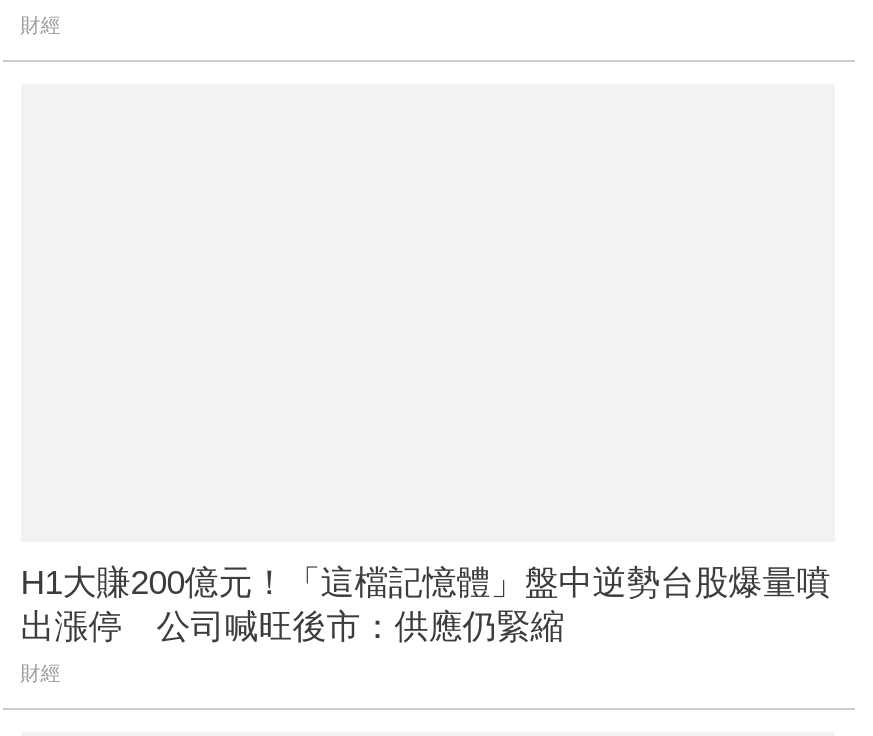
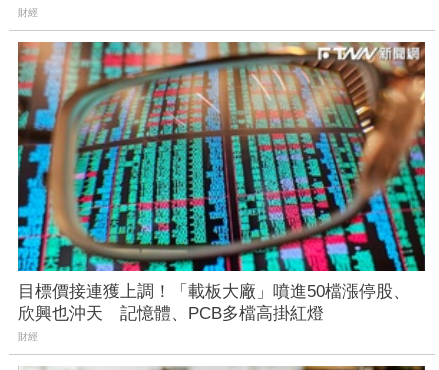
none -> [17,41,426,272] [image]
[20,563,830,645] H1大賺200億元！「這檔記憶體」盤中逆勢台股爆量噴 | 出漲停 公司喊旺後市：供應仍緊縮 -> [18,282,410,323] 目標價接連獲上調！「載板大廠」噴進50檔漲停股、 | 欣興也沖天 記憶體、PCB多檔高掛紅燈

